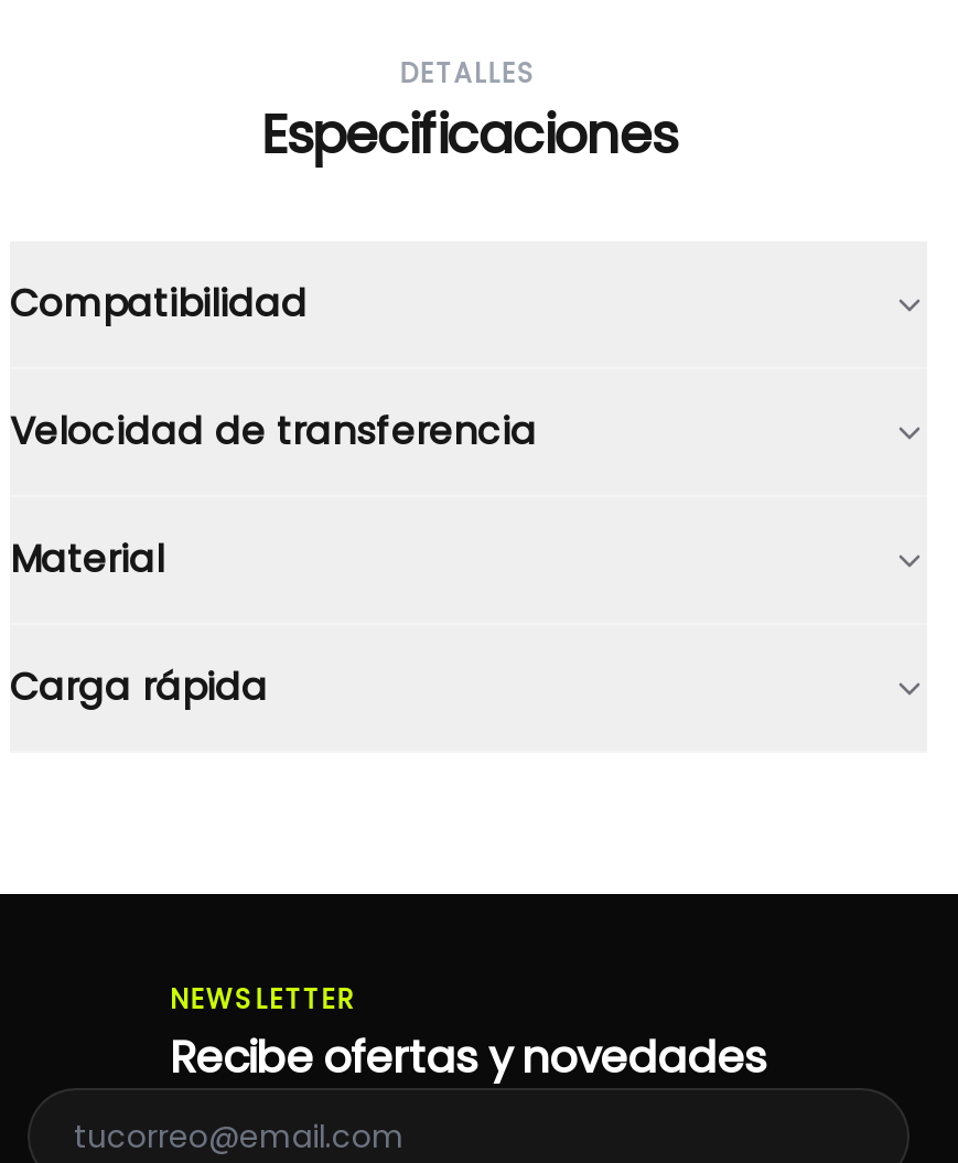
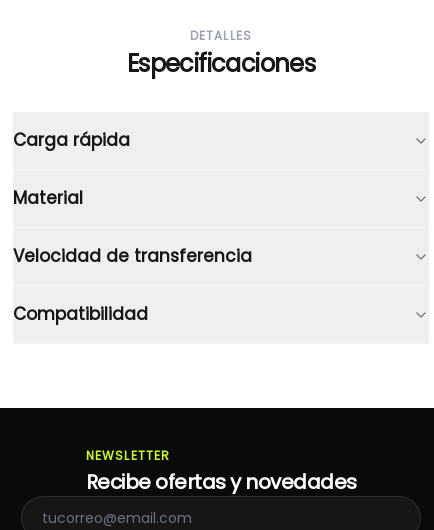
moved [10,277,537,585] -> [13,186,252,326]: Material | Velocidad de transferencia | Compatibilidad
moved [10,660,268,713] -> [13,128,130,152]: Carga rápida

